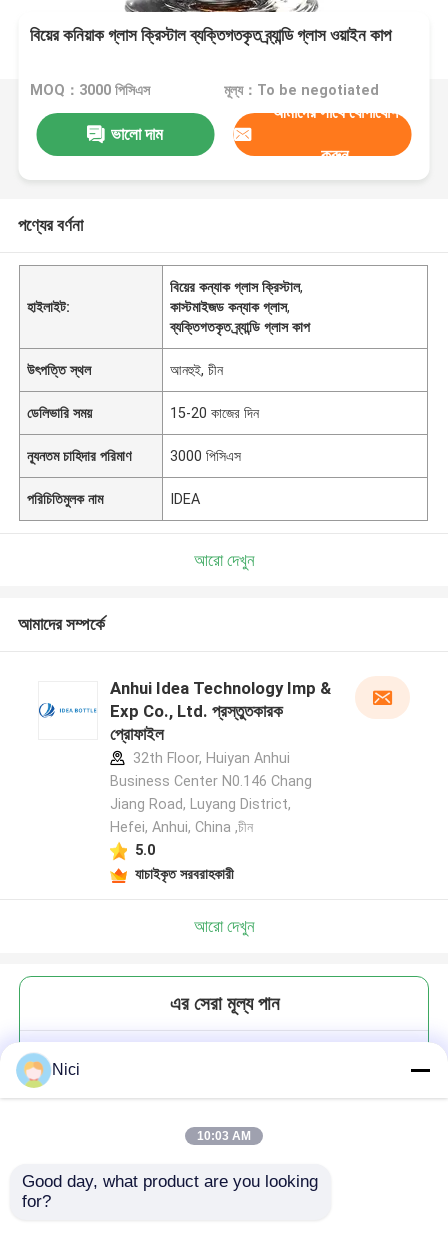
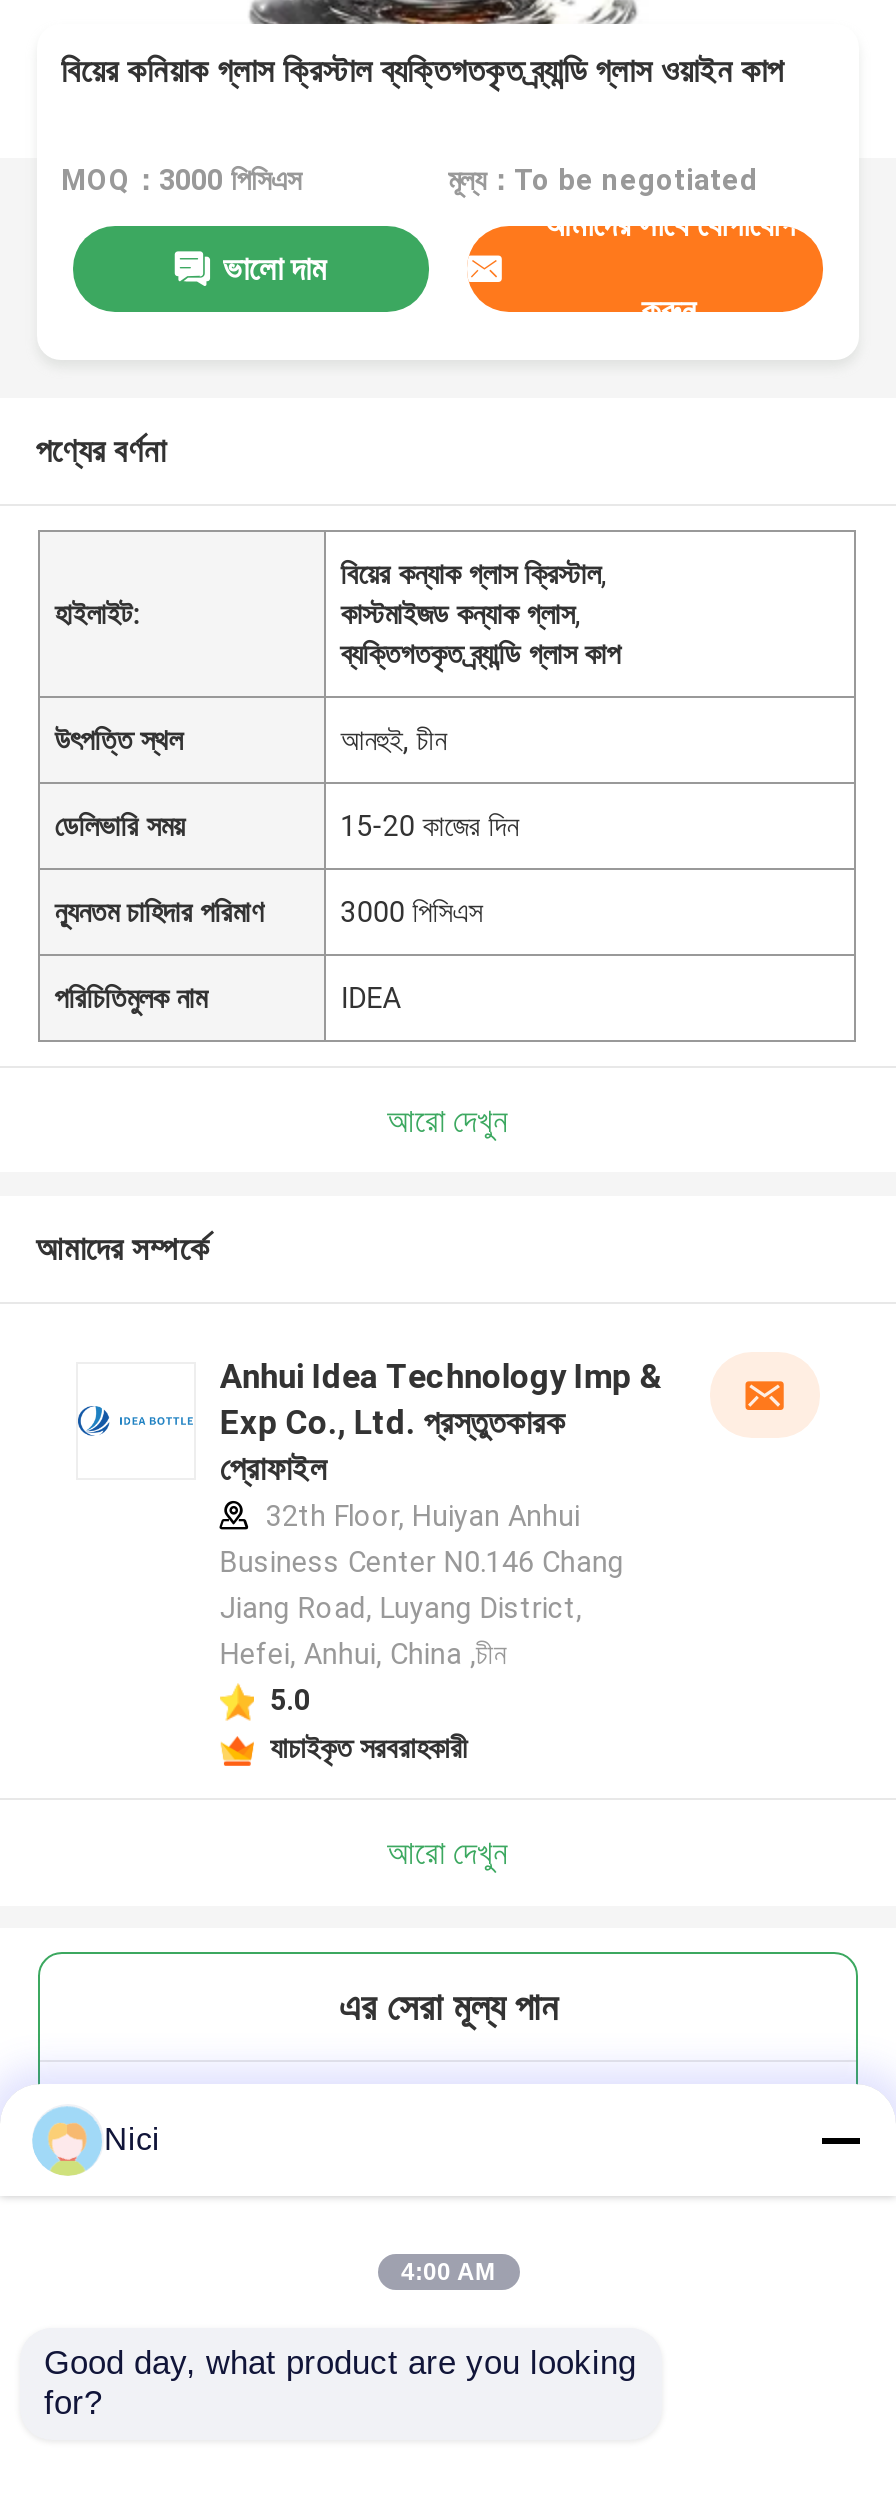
[197,1129,251,1143] 10:03 AM -> [401,2258,495,2286] 4:00 AM

